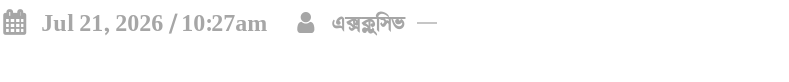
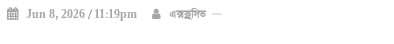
[41,12,267,40] Jul 21, 2026 / 10:27am -> [26,8,137,22] Jun 8, 2026 / 11:19pm

